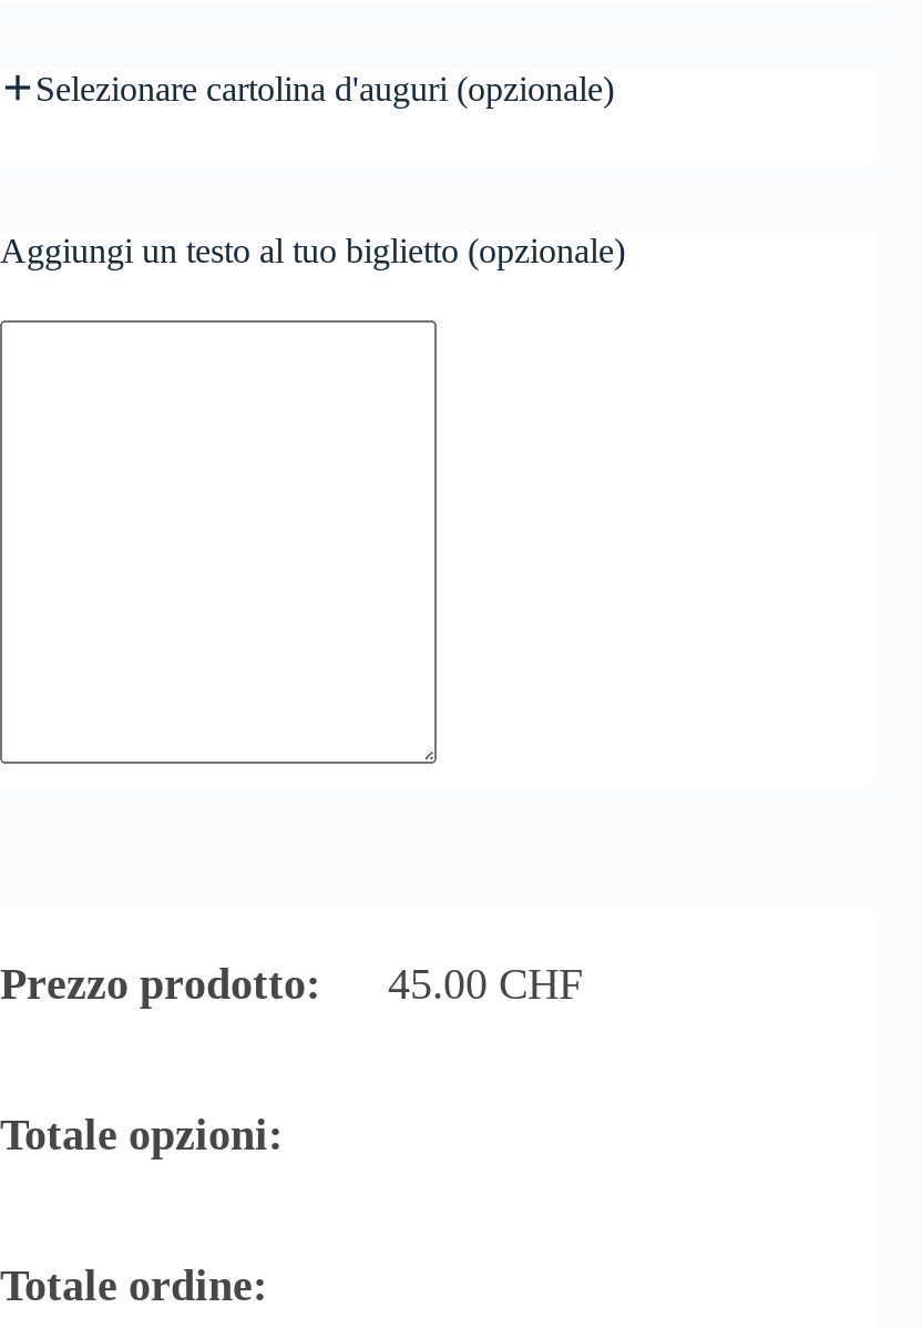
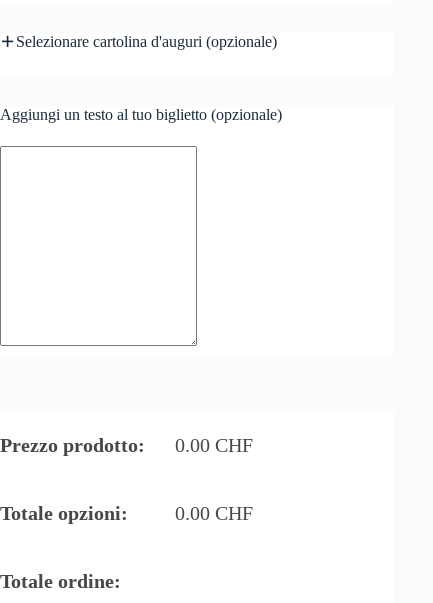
[0,960,583,1009] Prezzo prodotto: 45.00 CHF -> [0,434,253,456] Prezzo prodotto: 0.00 CHF
none -> [175,502,253,524] 0.00 CHF

